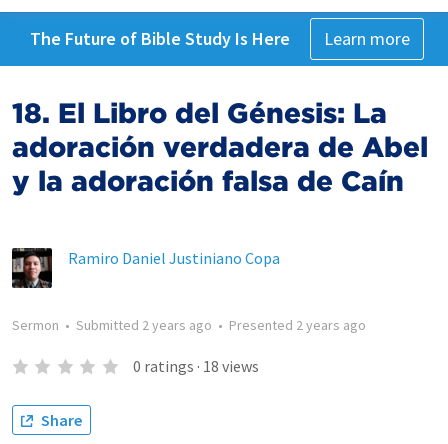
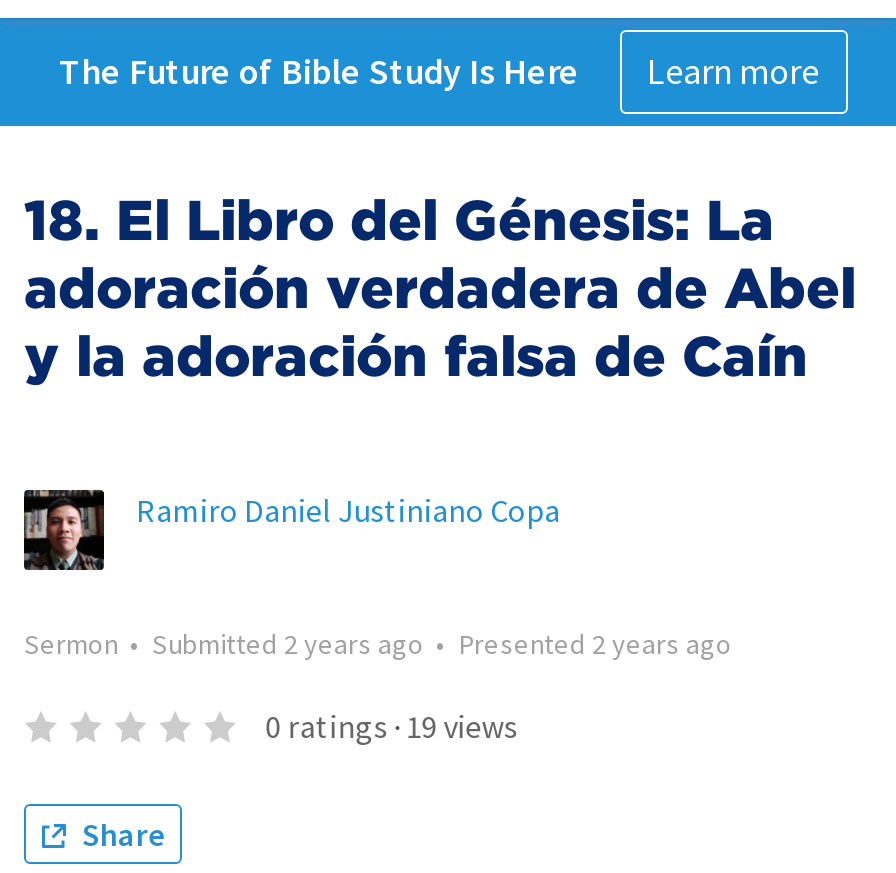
[133,356,259,376] 0 ratings · 18 views -> [265,706,517,746] 0 ratings · 19 views

